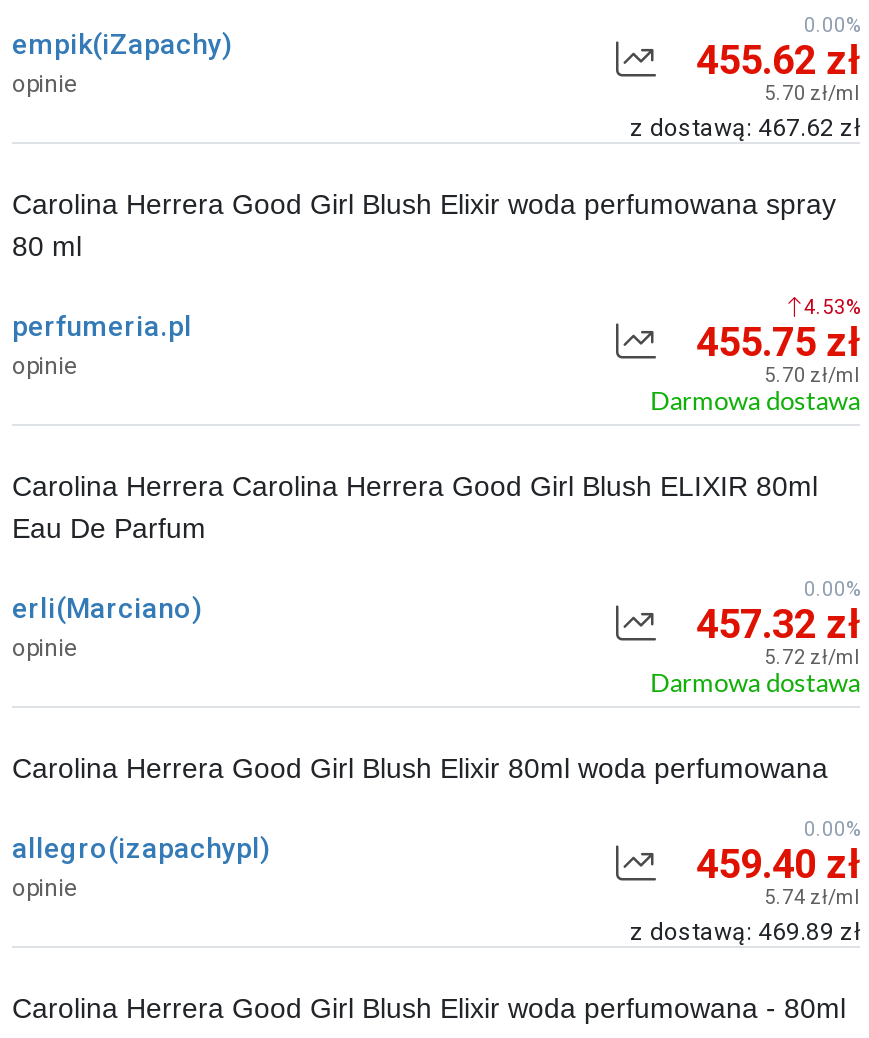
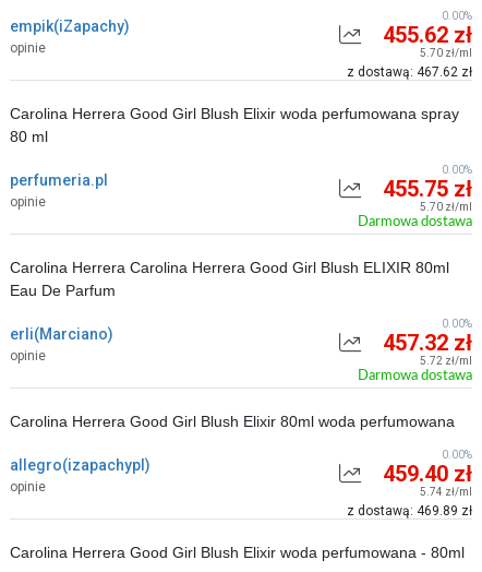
[804,296,860,318] 4.53% -> [442,164,472,176] 0.00%

